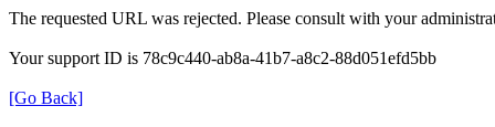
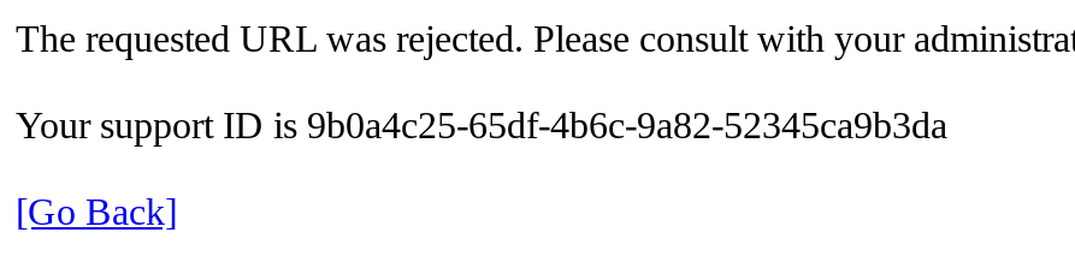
[9,49,436,67] Your support ID is 78c9c440-ab8a-41b7-a8c2-88d051efd5bb -> [16,105,947,145] Your support ID is 9b0a4c25-65df-4b6c-9a82-52345ca9b3da

